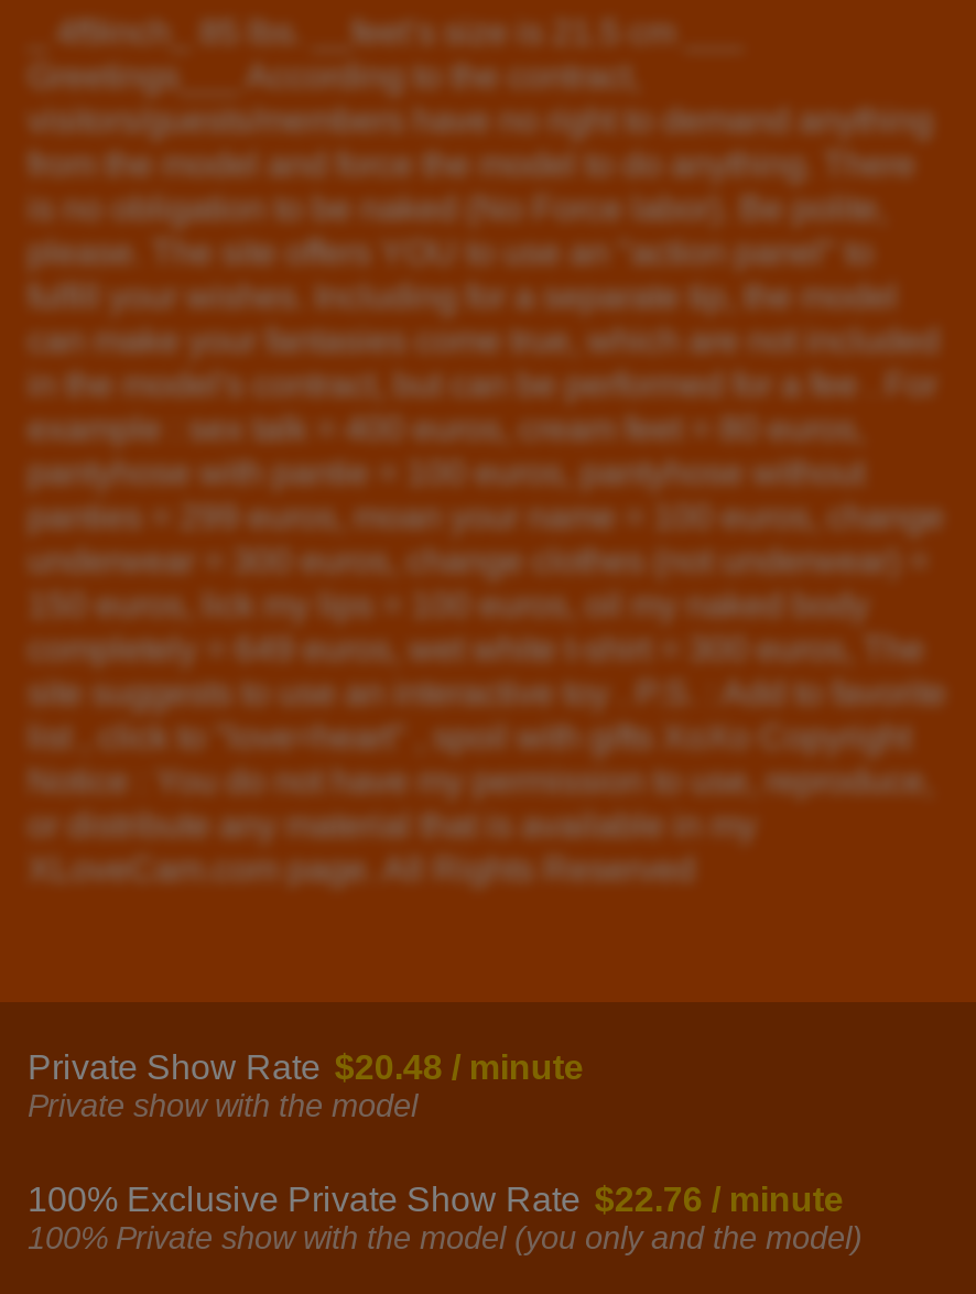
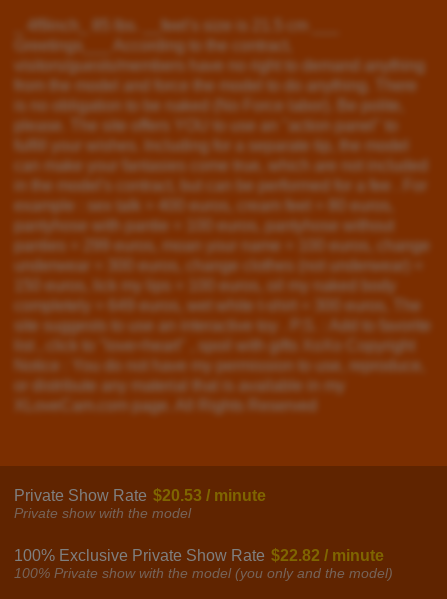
[28,1048,584,1086] Private Show Rate $20.48 / minute -> [14,487,266,504] Private Show Rate $20.53 / minute
[28,1181,844,1218] 100% Exclusive Private Show Rate $22.76 / minute -> [14,547,384,564] 100% Exclusive Private Show Rate $22.82 / minute

